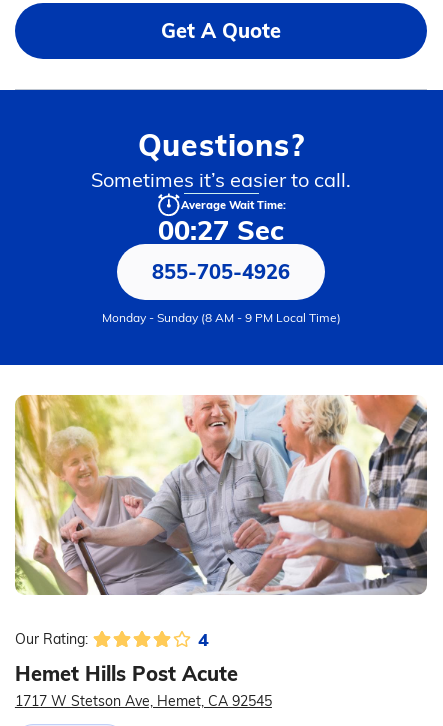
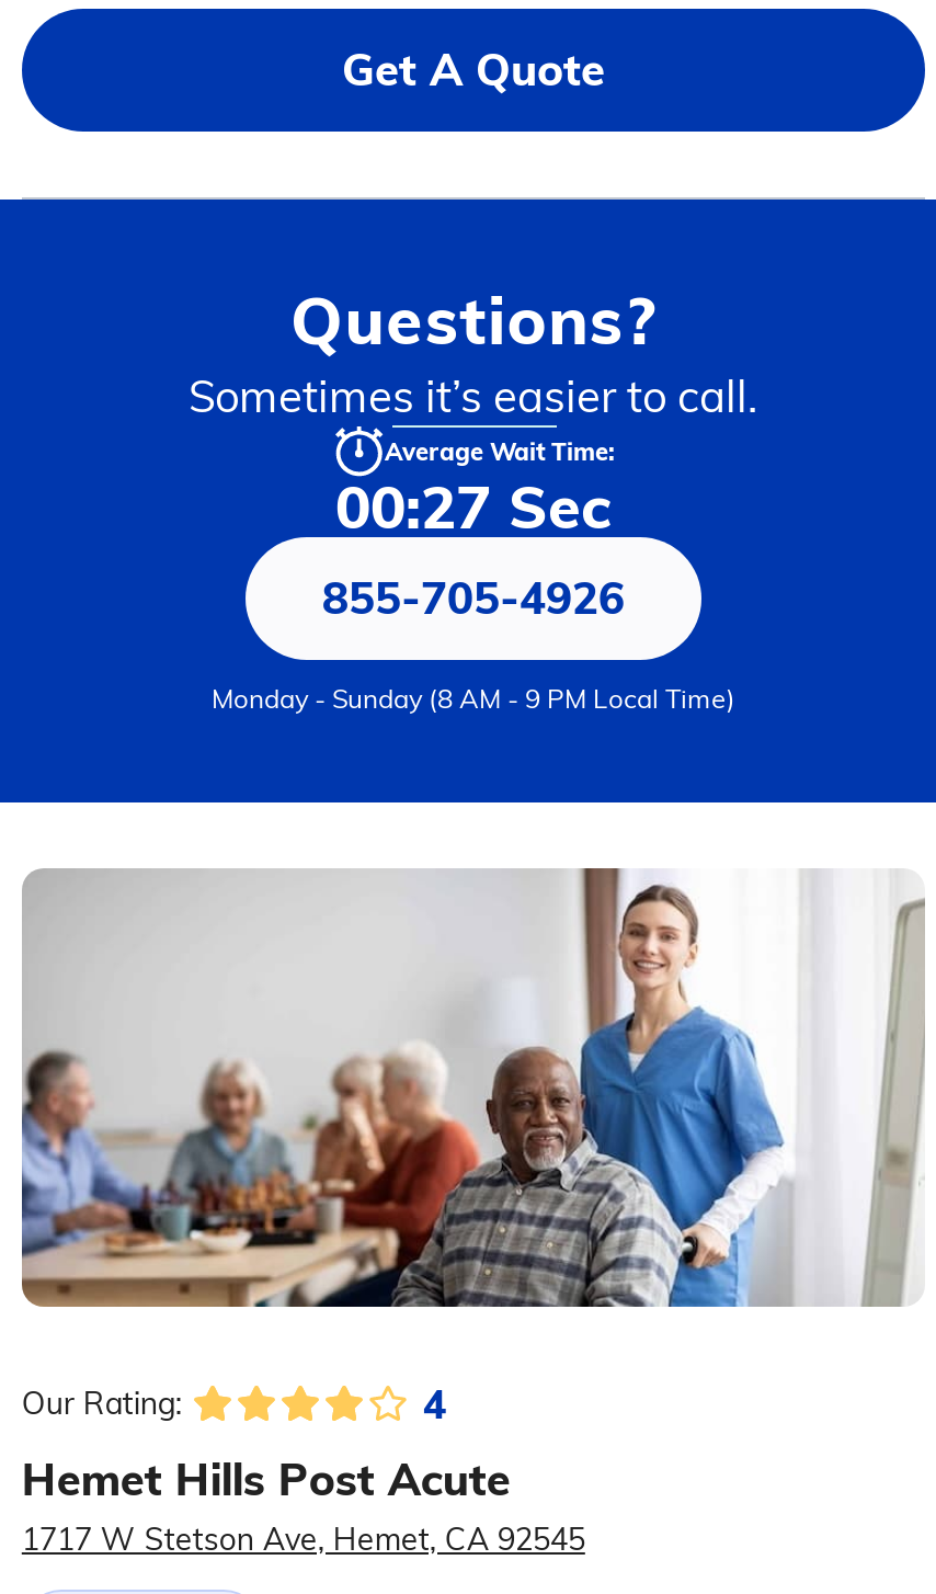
[14,394,428,595] [image] -> [20,866,925,1309] [image]

